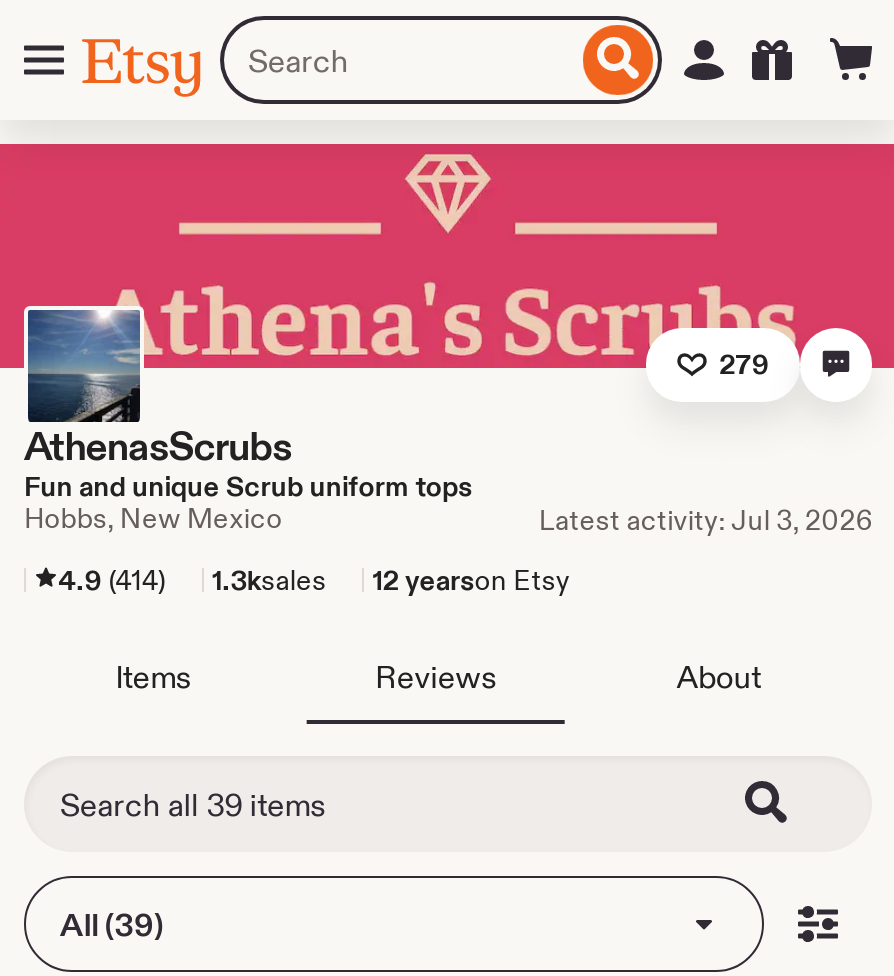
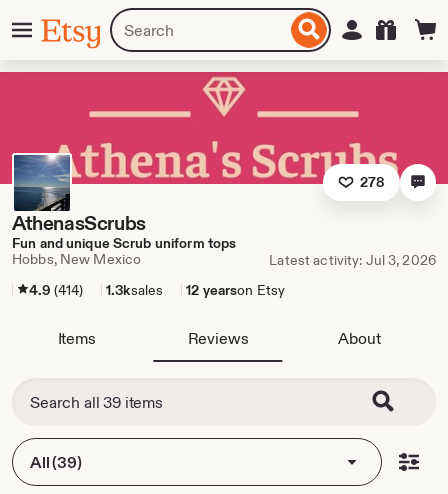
[719,346,770,382] 279 -> [360,173,385,191] 278

